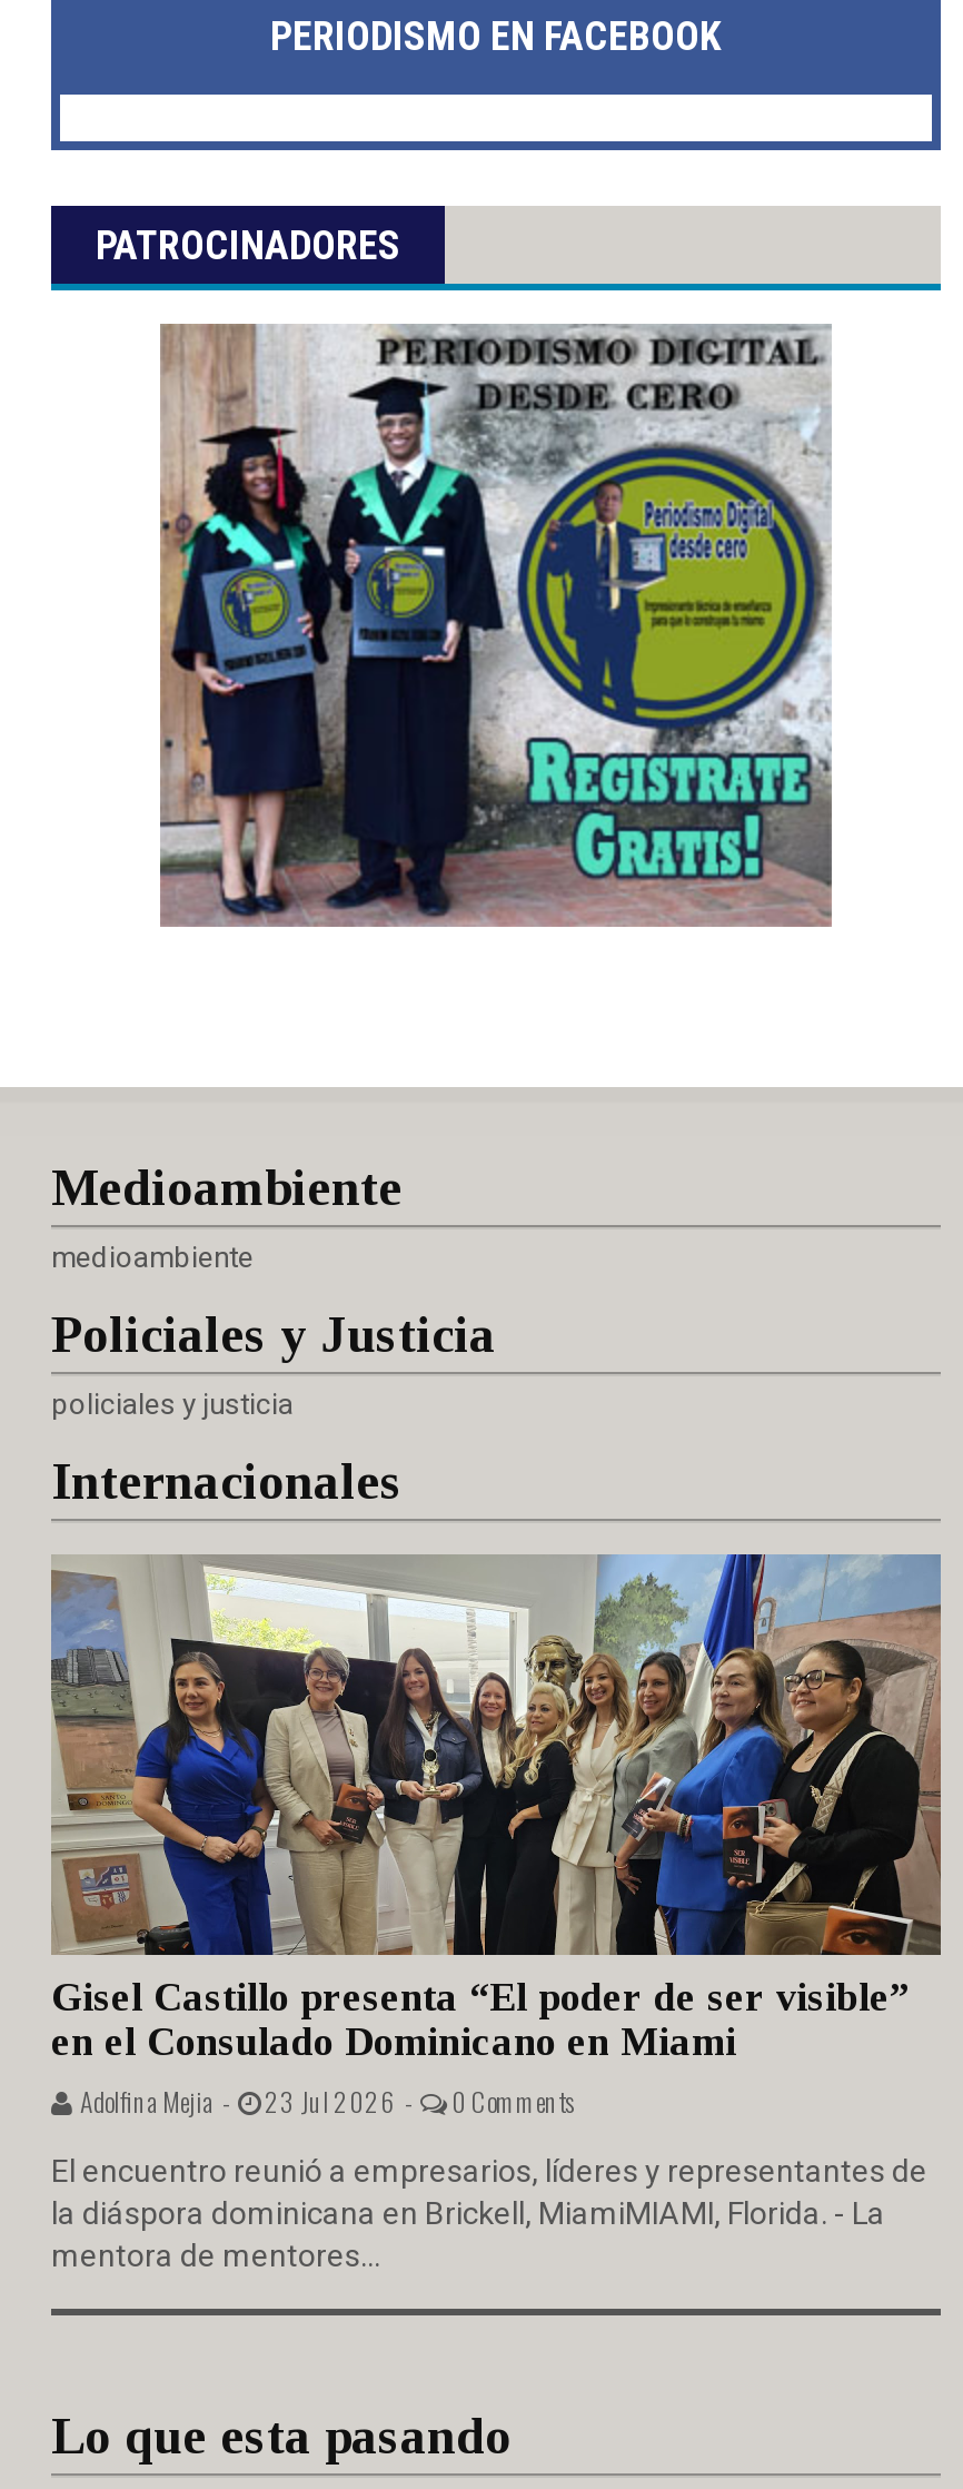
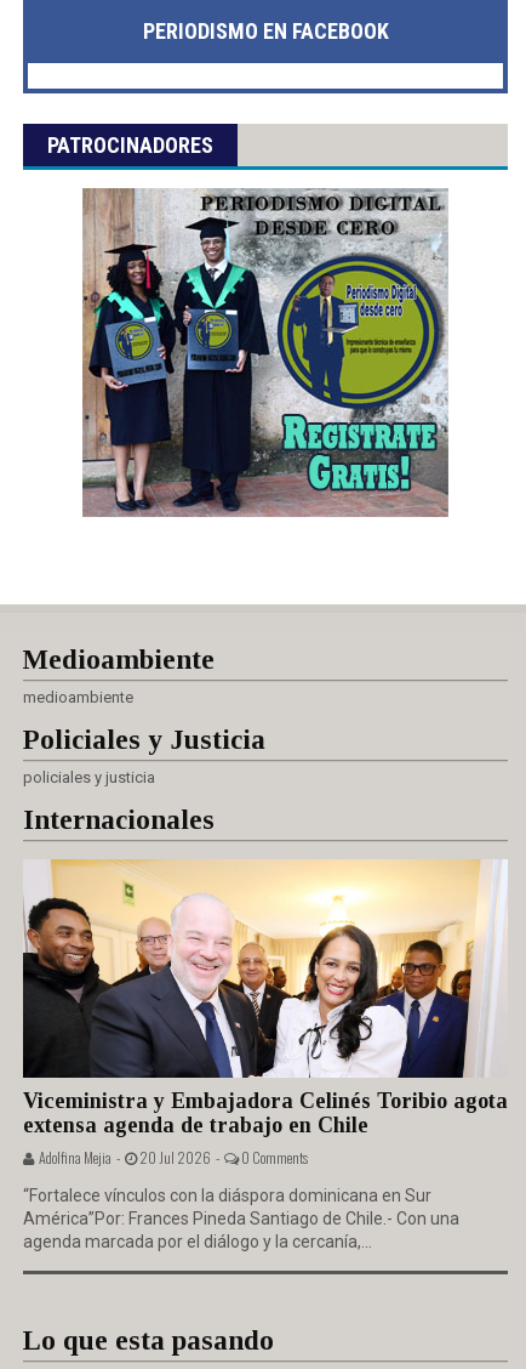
[49,1552,943,2120] [image] | Gisel Castillo presenta “El poder de ser visible” | en el Consulado Dominicano en Miami | Adolfina Mejia - 23 Jul 2026 - -> [22,859,508,1168] [image] | Viceministra y Embajadora Celinés Toribio agota | extensa agenda de trabajo en Chile | Adolfina Mejia - 20 Jul 2026 -
[51,2153,927,2273] El encuentro reunió a empresarios, líderes y representantes de | la diáspora dominicana en Brickell, MiamiMIAMI, Florida. - La | mentora de mentores... -> [23,1186,459,1251] “Fortalece vínculos con la diáspora dominicana en Sur | América”Por: Frances Pineda Santiago de Chile.- Con una | agenda marcada por el diálogo y la cercanía,...

